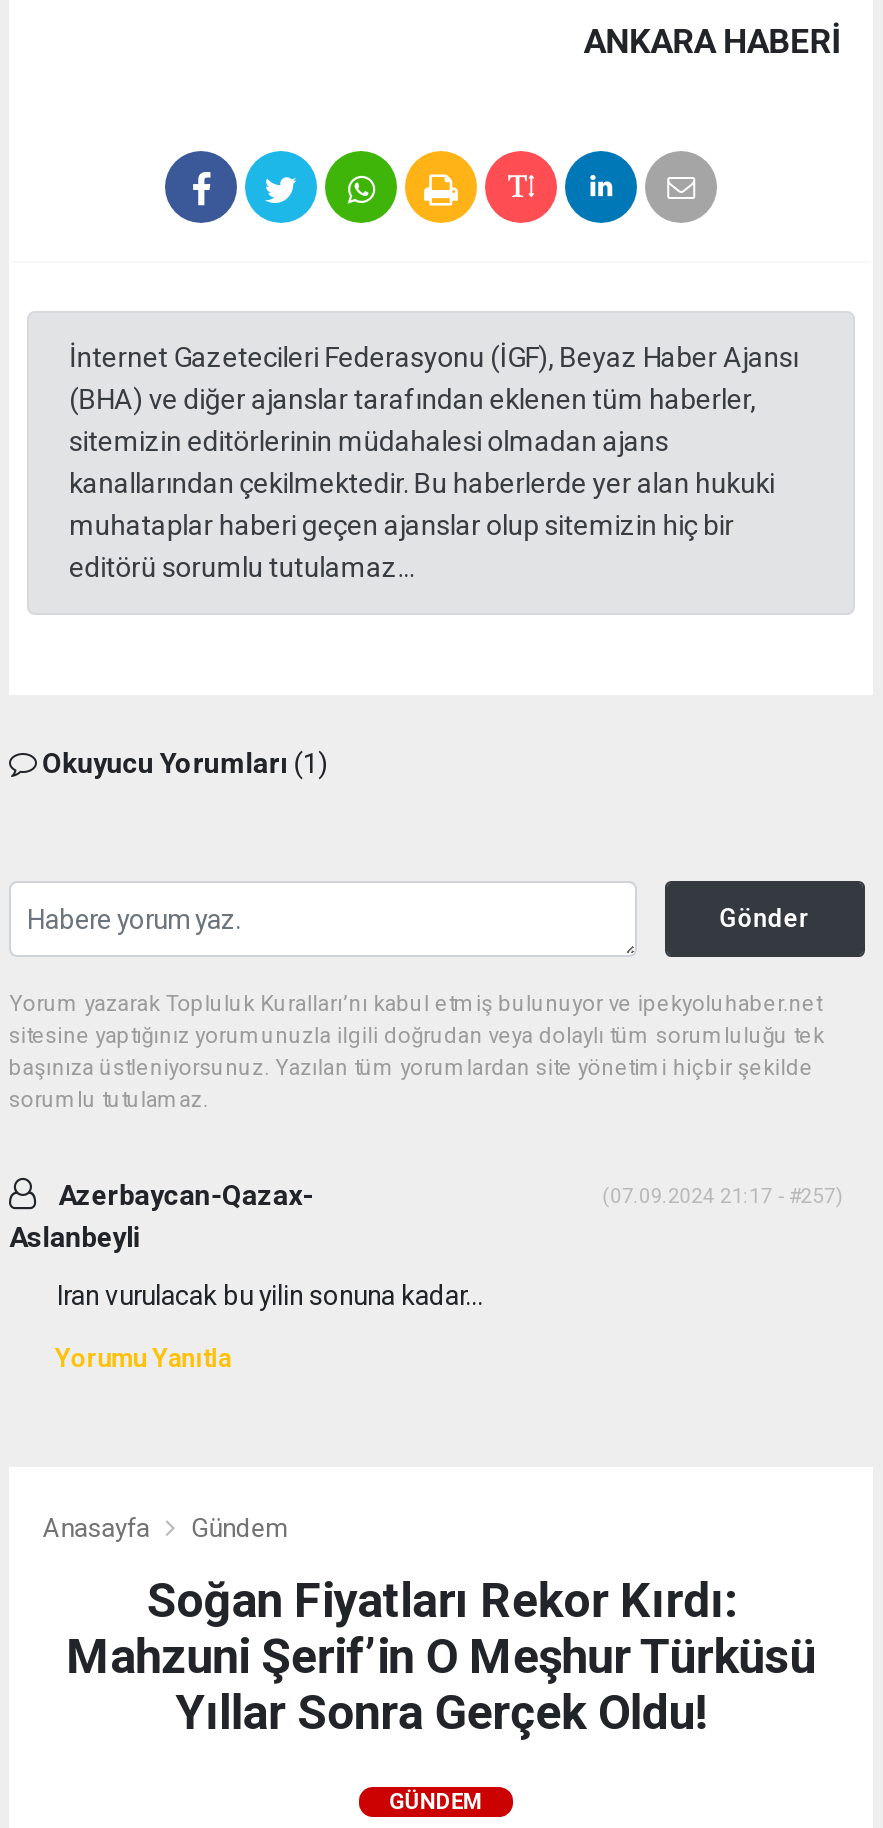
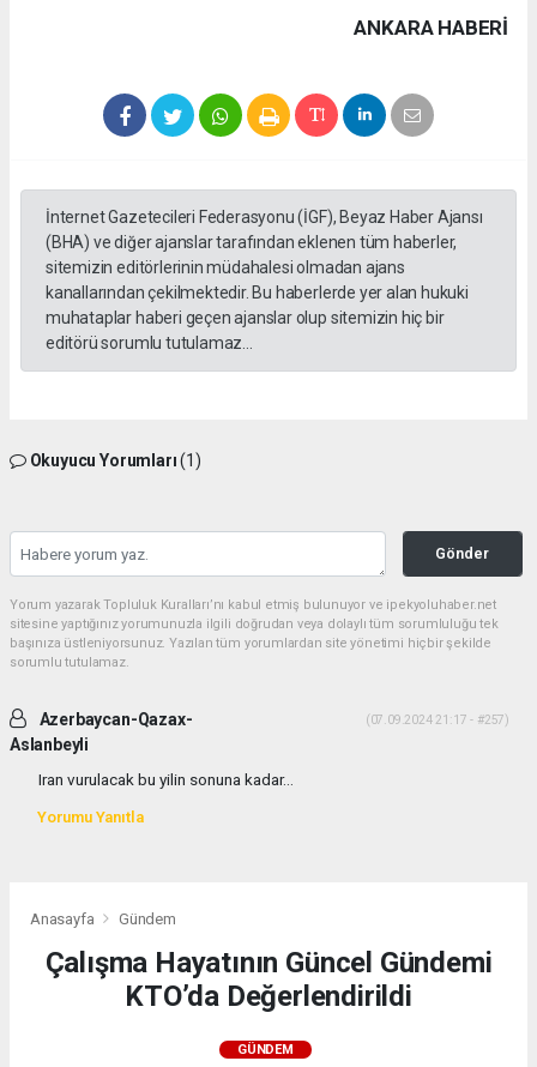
[66,1574,816,1742] Soğan Fiyatları Rekor Kırdı: | Mahzuni Şerif’in O Meşhur Türküsü | Yıllar Sonra Gerçek Oldu! -> [45,947,492,1014] Çalışma Hayatının Güncel Gündemi | KTO’da Değerlendirildi

